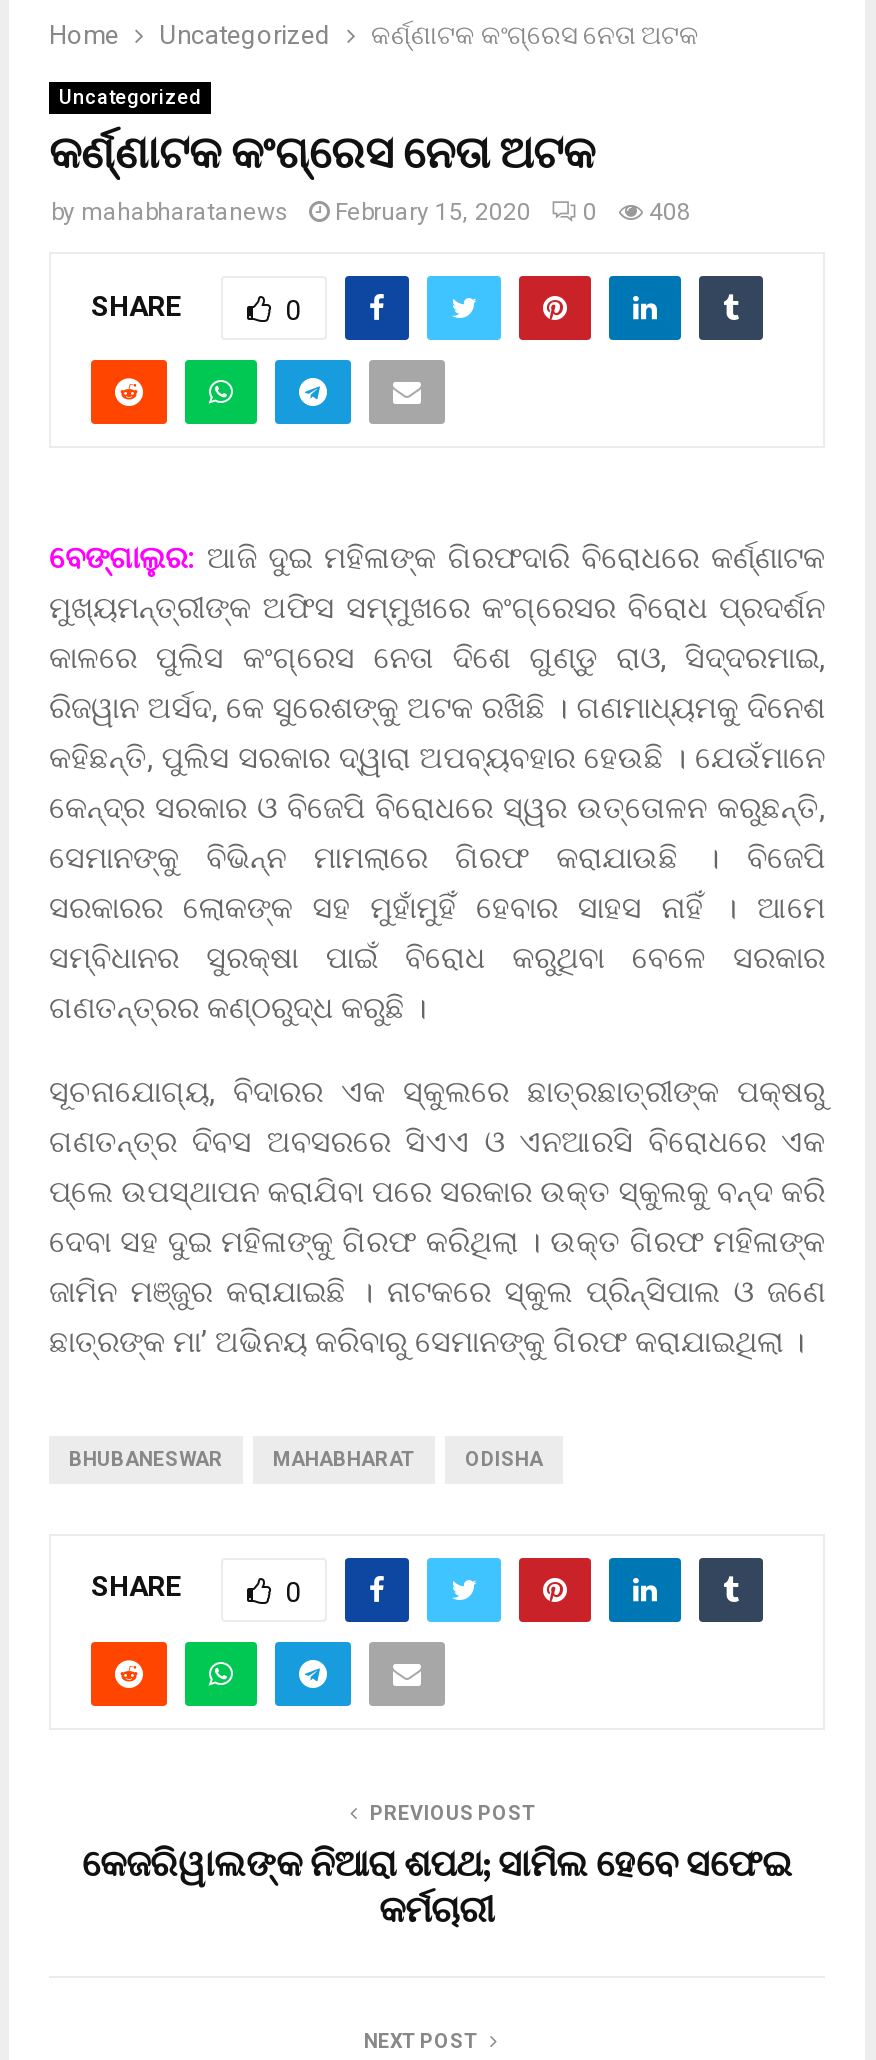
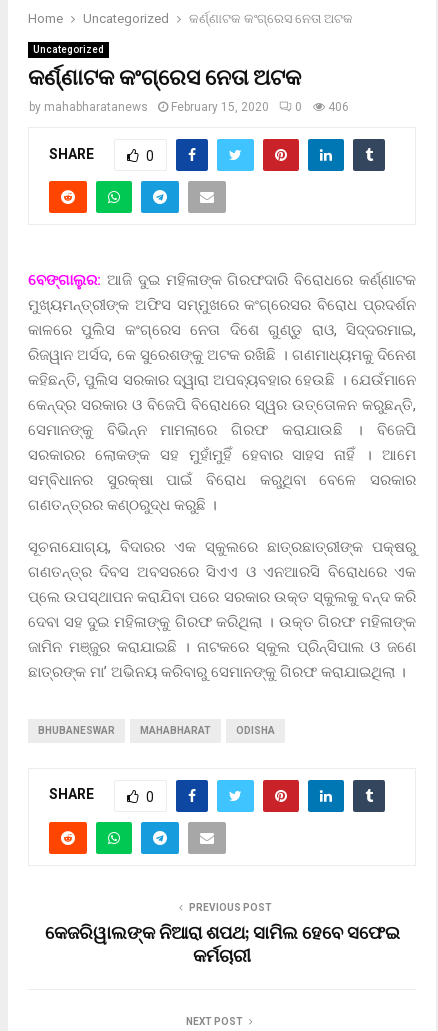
[51,198,691,226] by mahabharatanews February 15, 2020 0 408 -> [29,100,349,114] by mahabharatanews February 15, 2020 0 406

